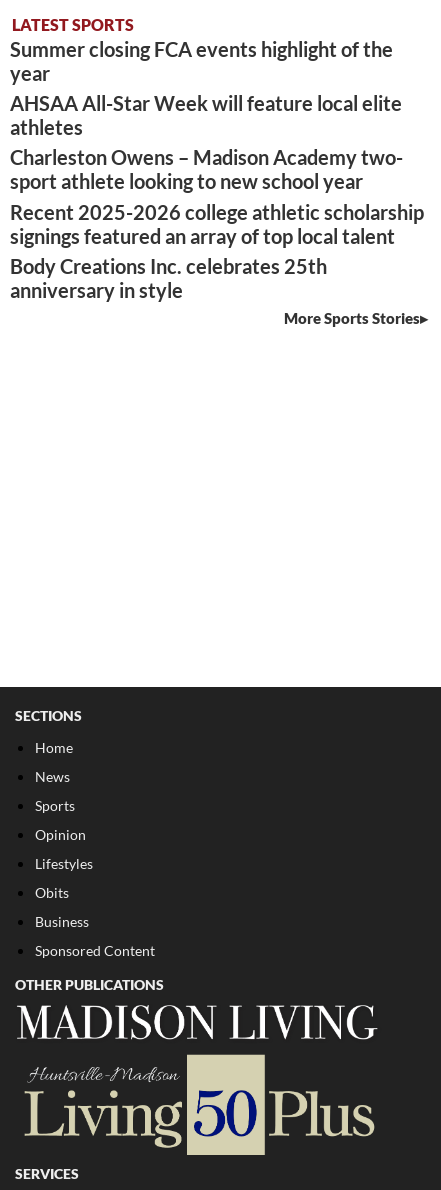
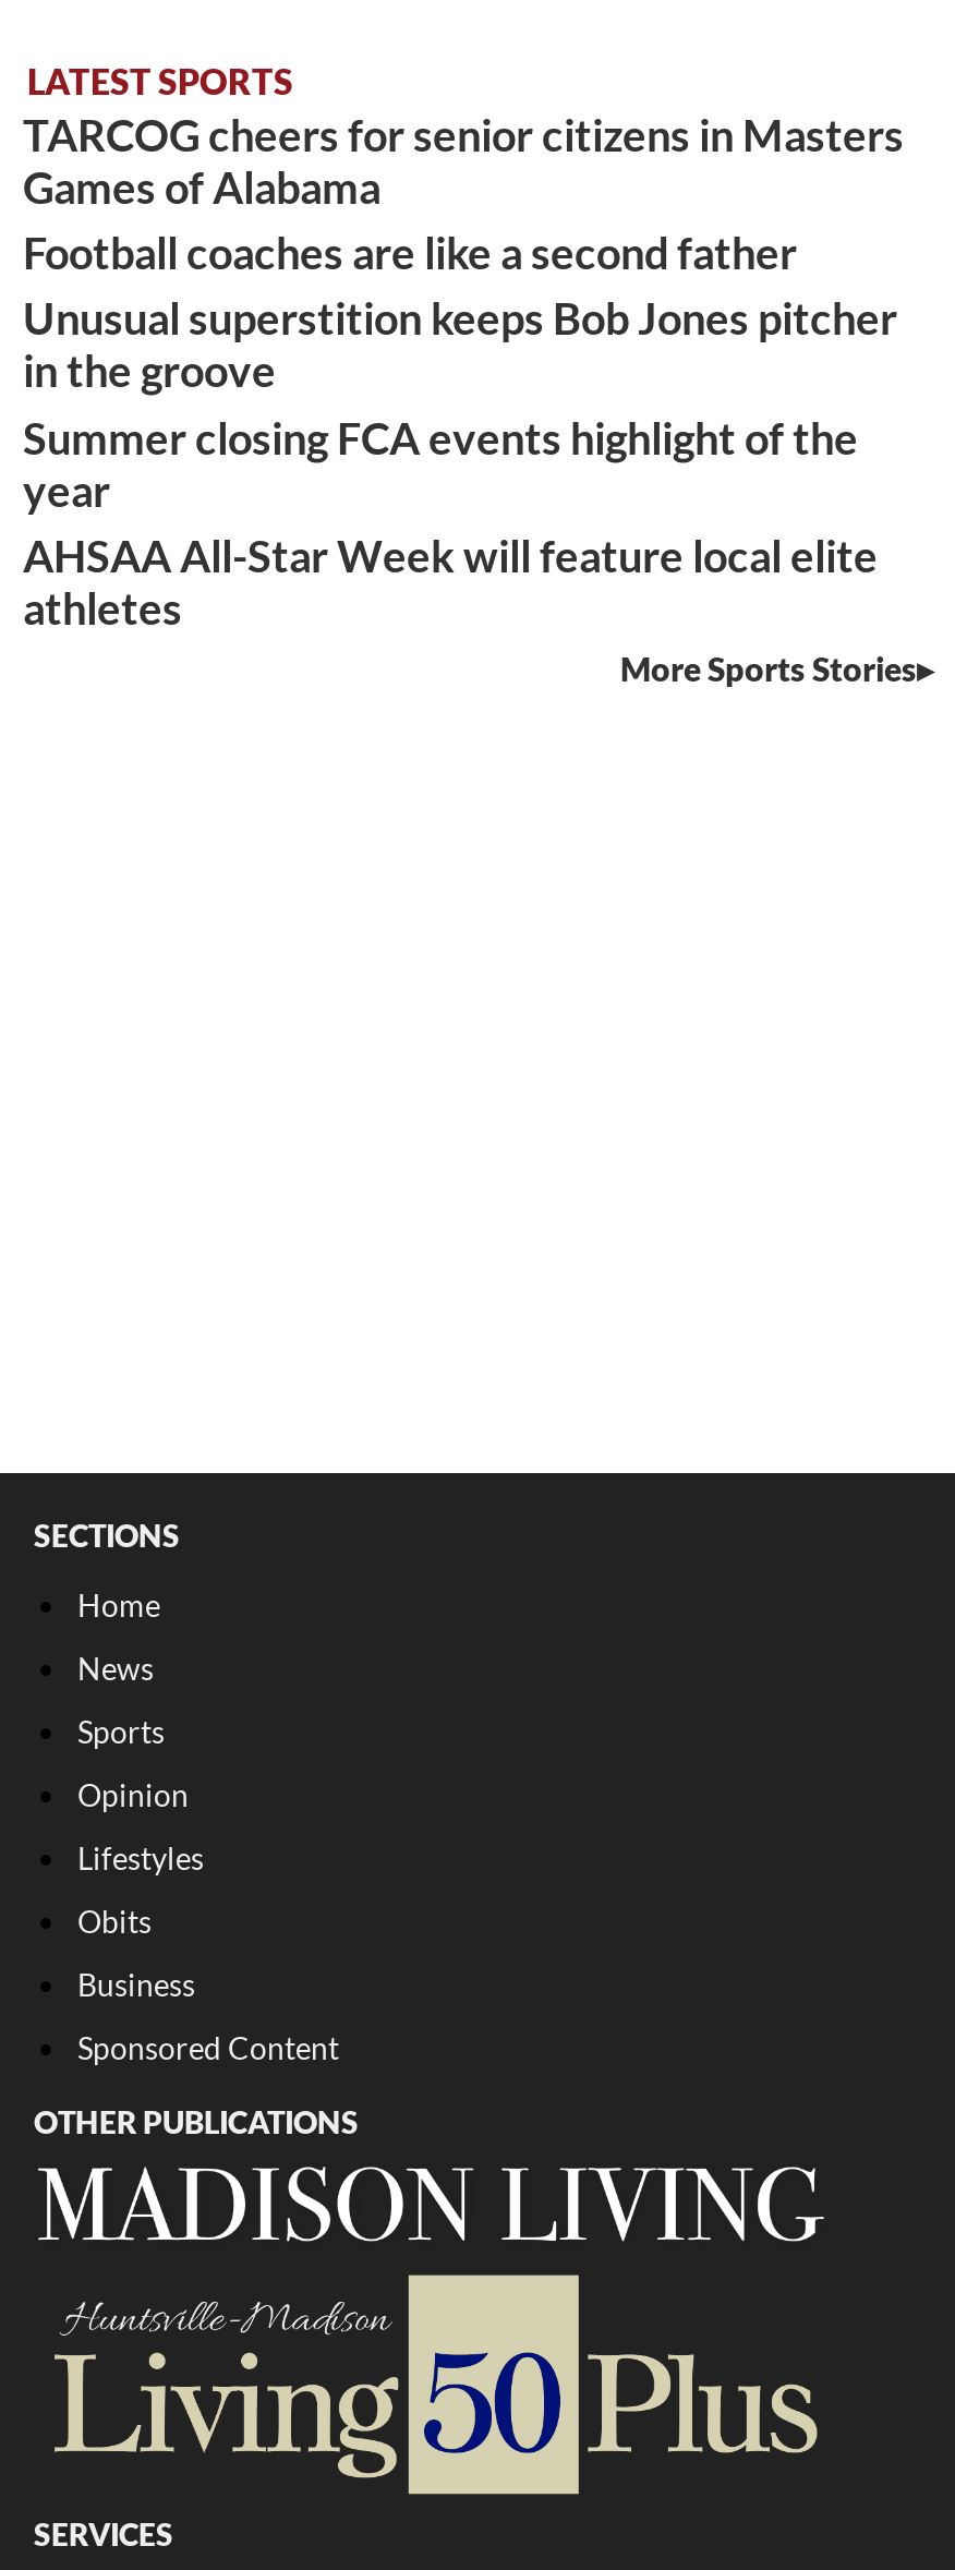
none -> [23,108,904,397] TARCOG cheers for senior citizens in Masters | Games of Alabama | Football coaches are like a second father | Unusual superstition keeps Bob Jones pitcher | in the groove
moved [10,37,402,139] -> [23,410,878,633]: Summer closing FCA events highlight of the | year | AHSAA All-Star Week will feature local elite | athletes
[10,145,424,302] Charleston Owens – Madison Academy two- | sport athlete looking to new school year | Recent 2025-2026 college athletic scholarship | signings featured an array of top local talent | Body Creations Inc. celebrates 25th | anniversary in style -> none

